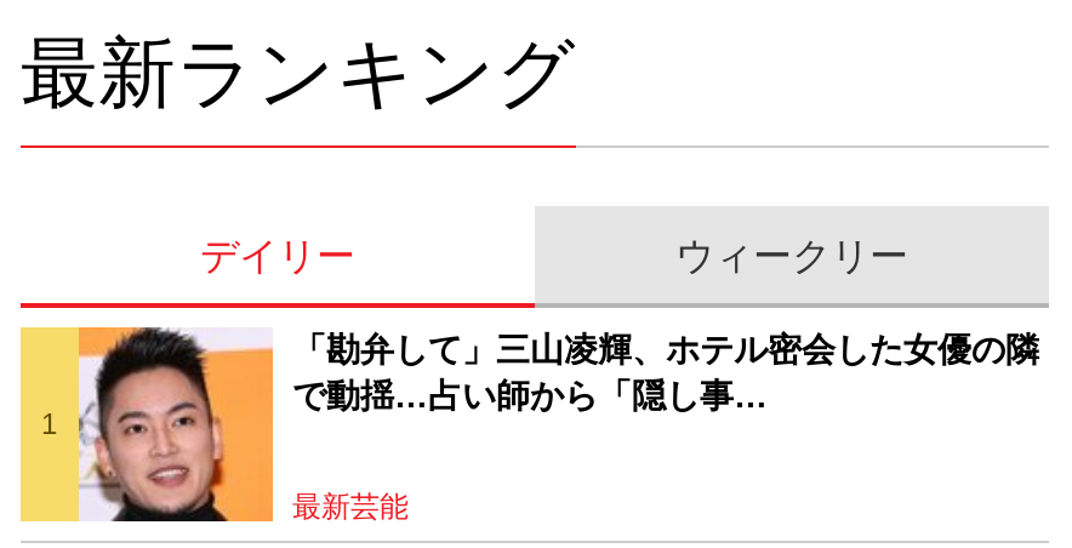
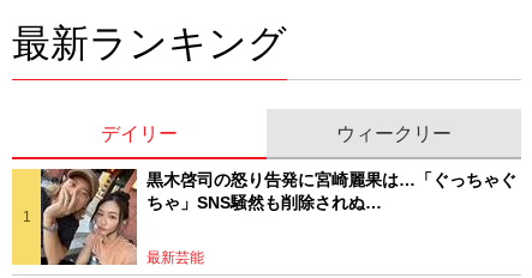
[76,325,1039,524] [image] | 「勘弁して」三山凌輝、ホテル密会した女優の隣 | で動揺…占い師から「隠し事… -> [40,168,516,266] [image] | 黒木啓司の怒り告発に宮崎麗果は…「ぐっちゃぐ | ちゃ」SNS騒然も削除されぬ…

